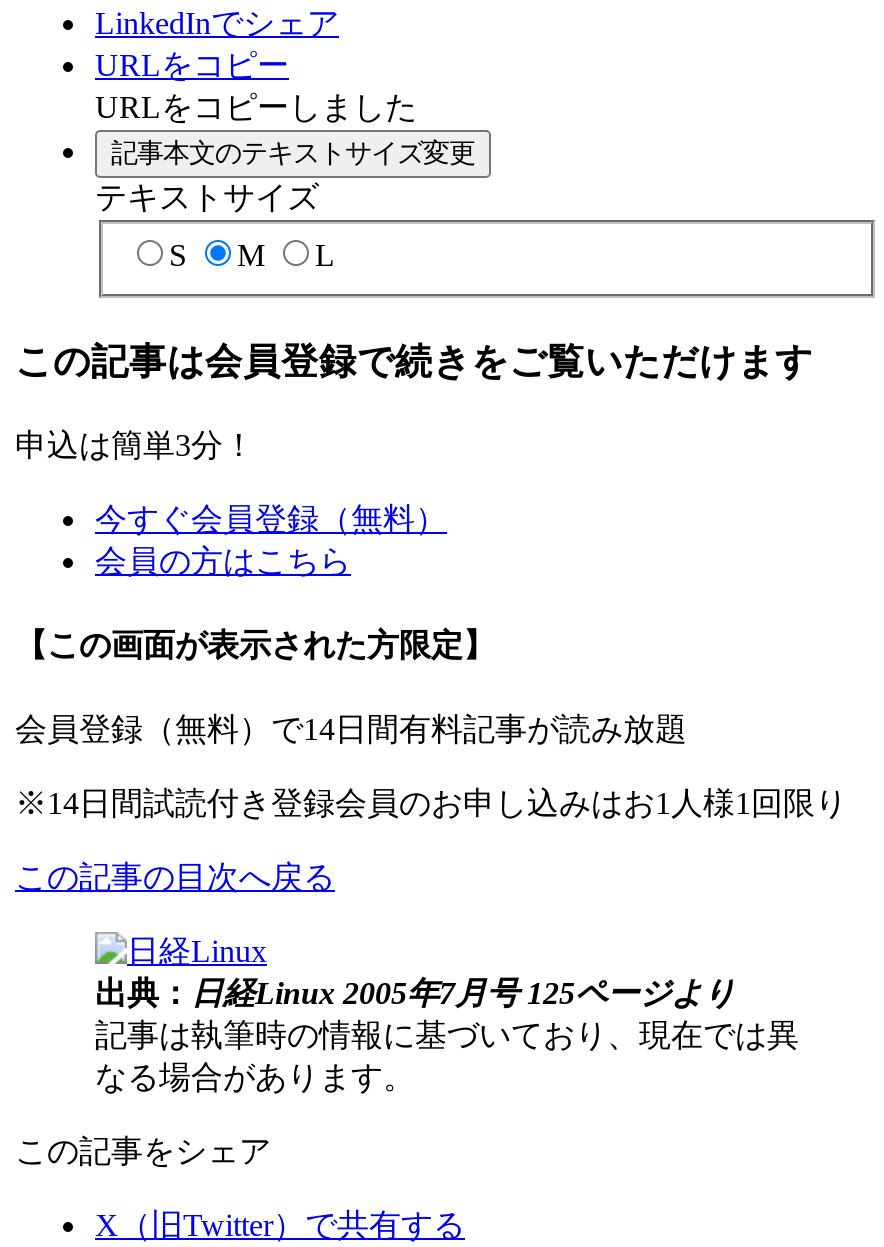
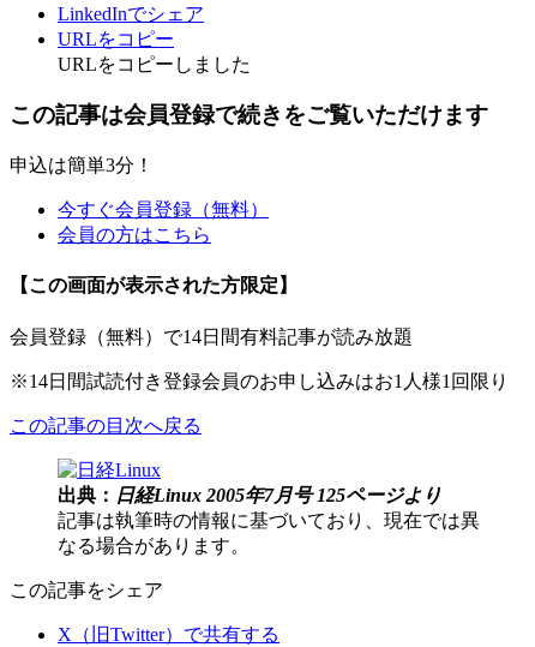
[95,137,475,272] 記事本文のテキストサイズ変更 | テキストサイズ | S | M | L -> none

